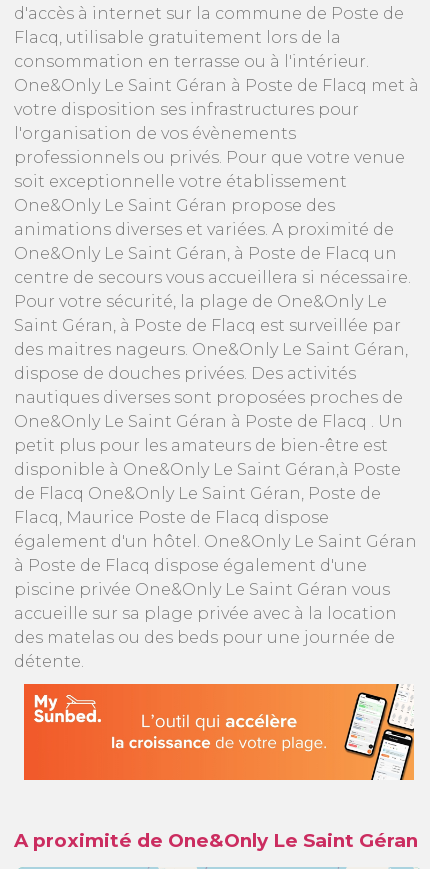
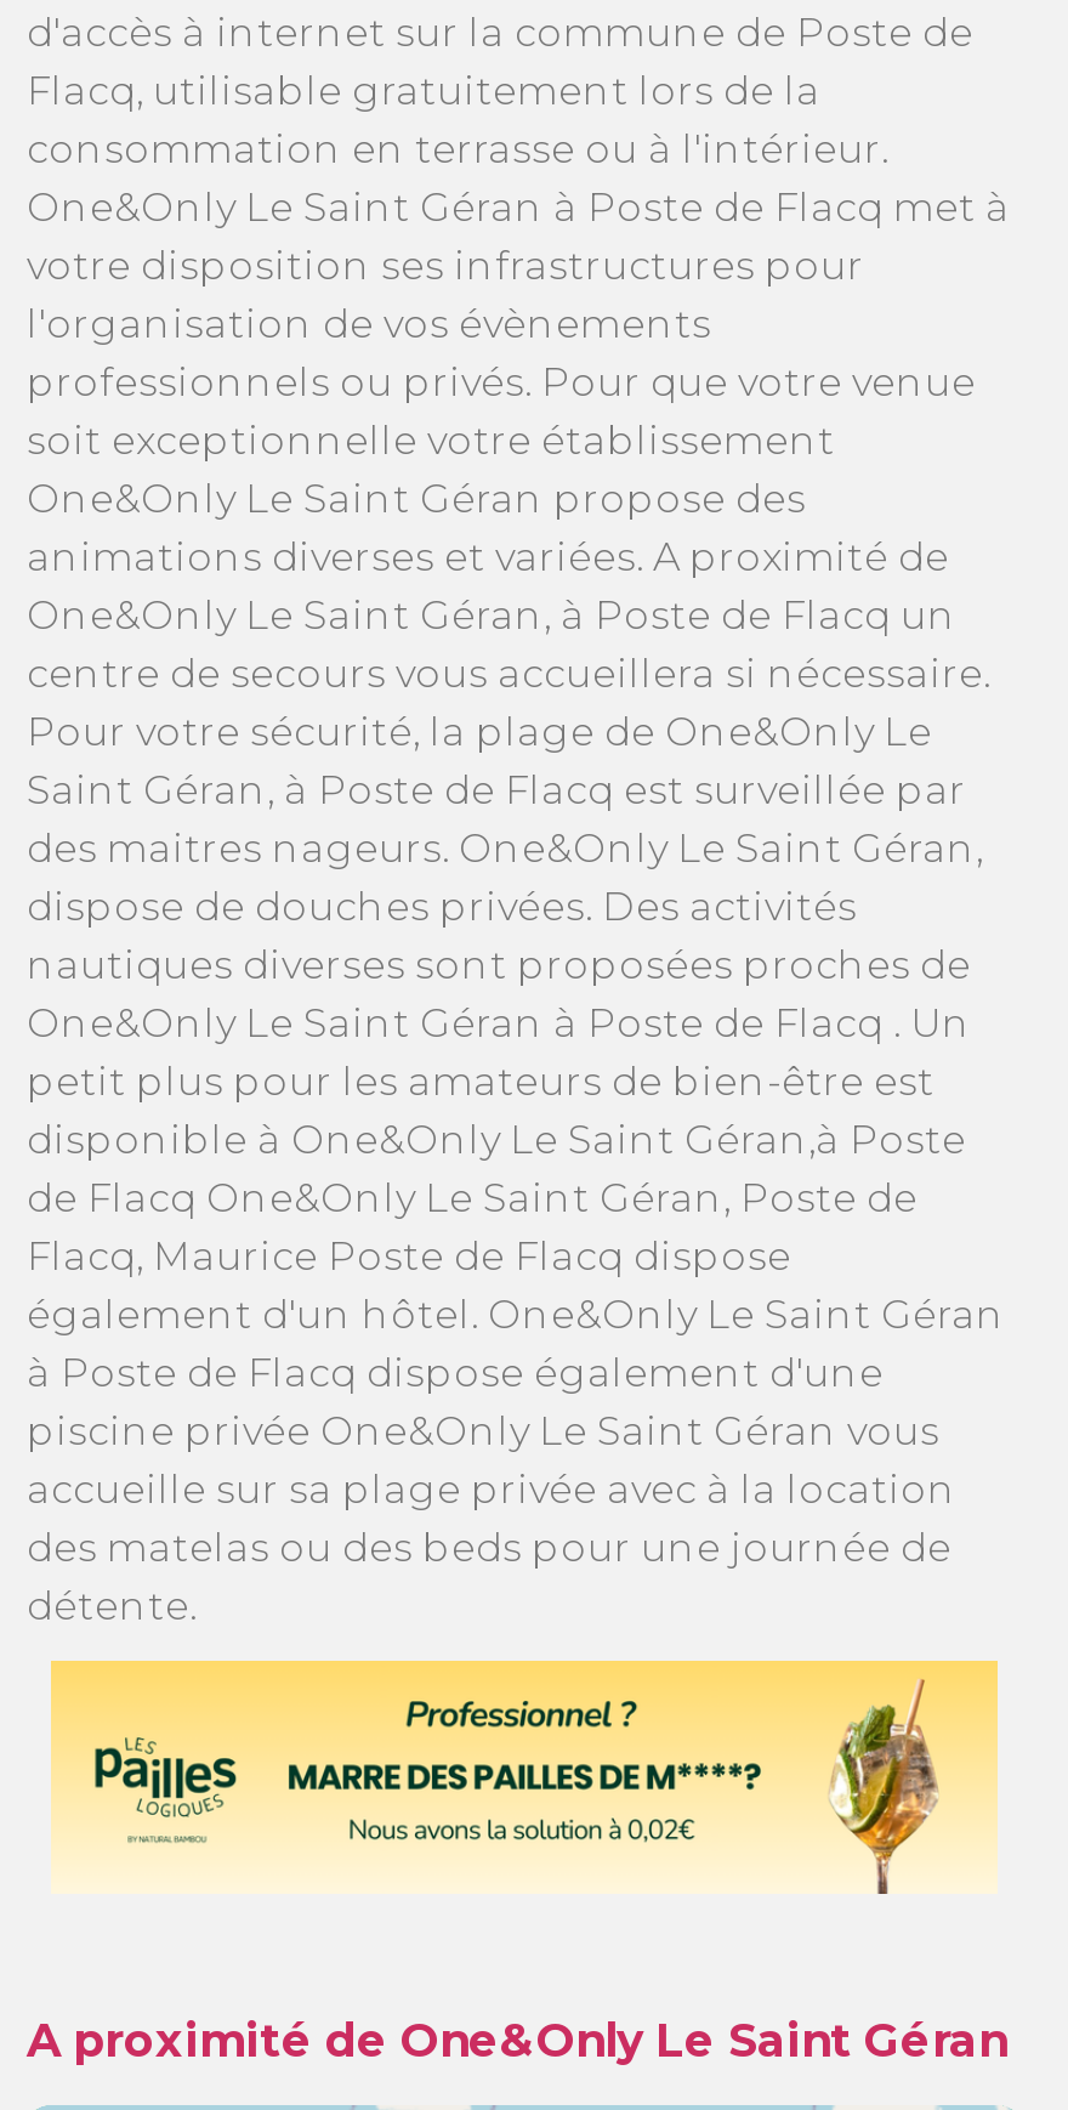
[23,683,415,781] [image] -> [49,1658,1000,1896] [image]

